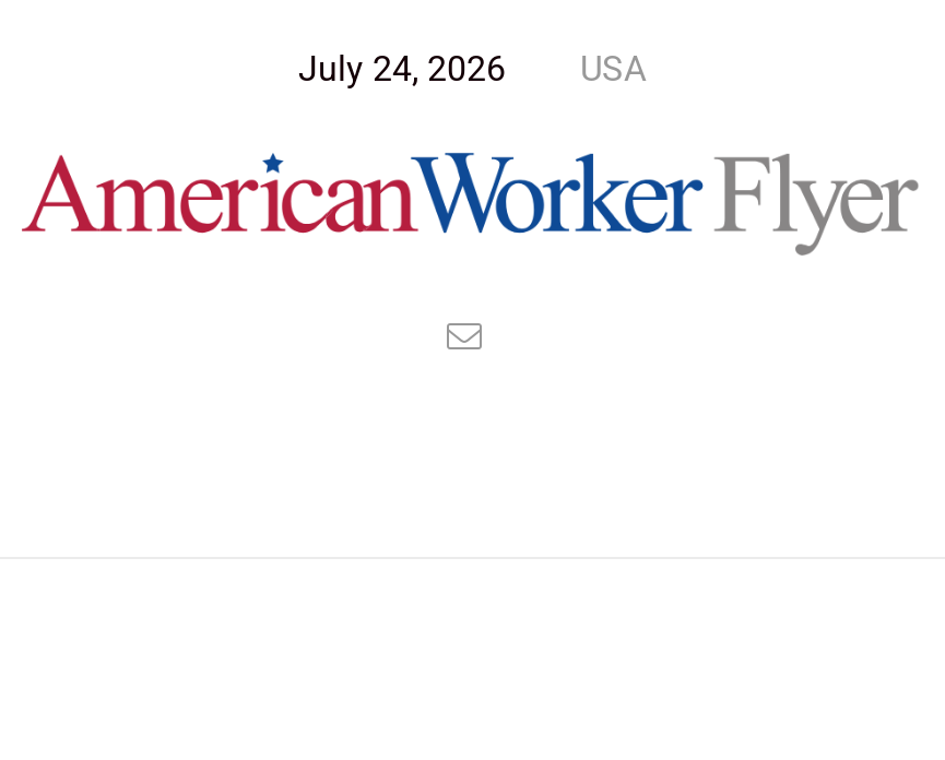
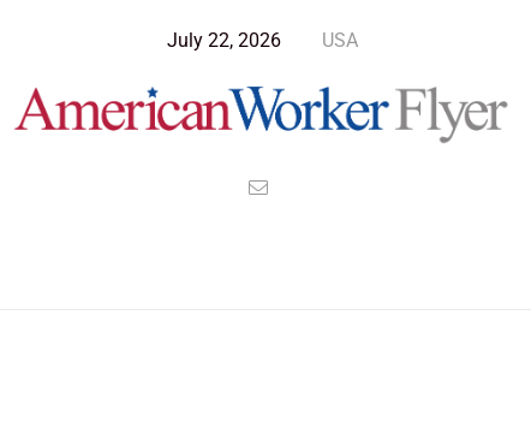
[298,48,646,90] July 24, 2026 USA -> [166,29,357,52] July 22, 2026 USA

